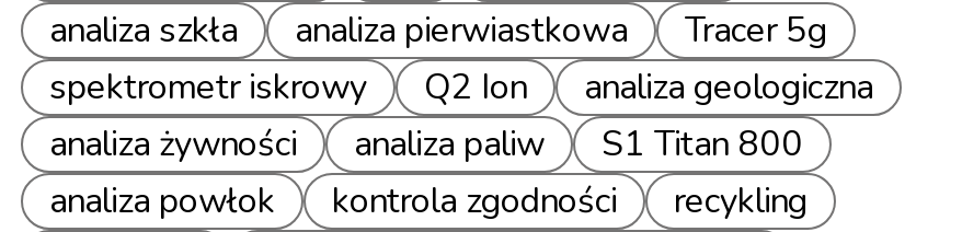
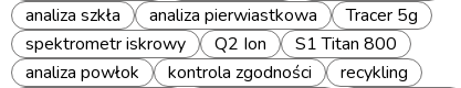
[49,63,873,169] analiza geologiczna | analiza żywności | analiza paliw -> none

